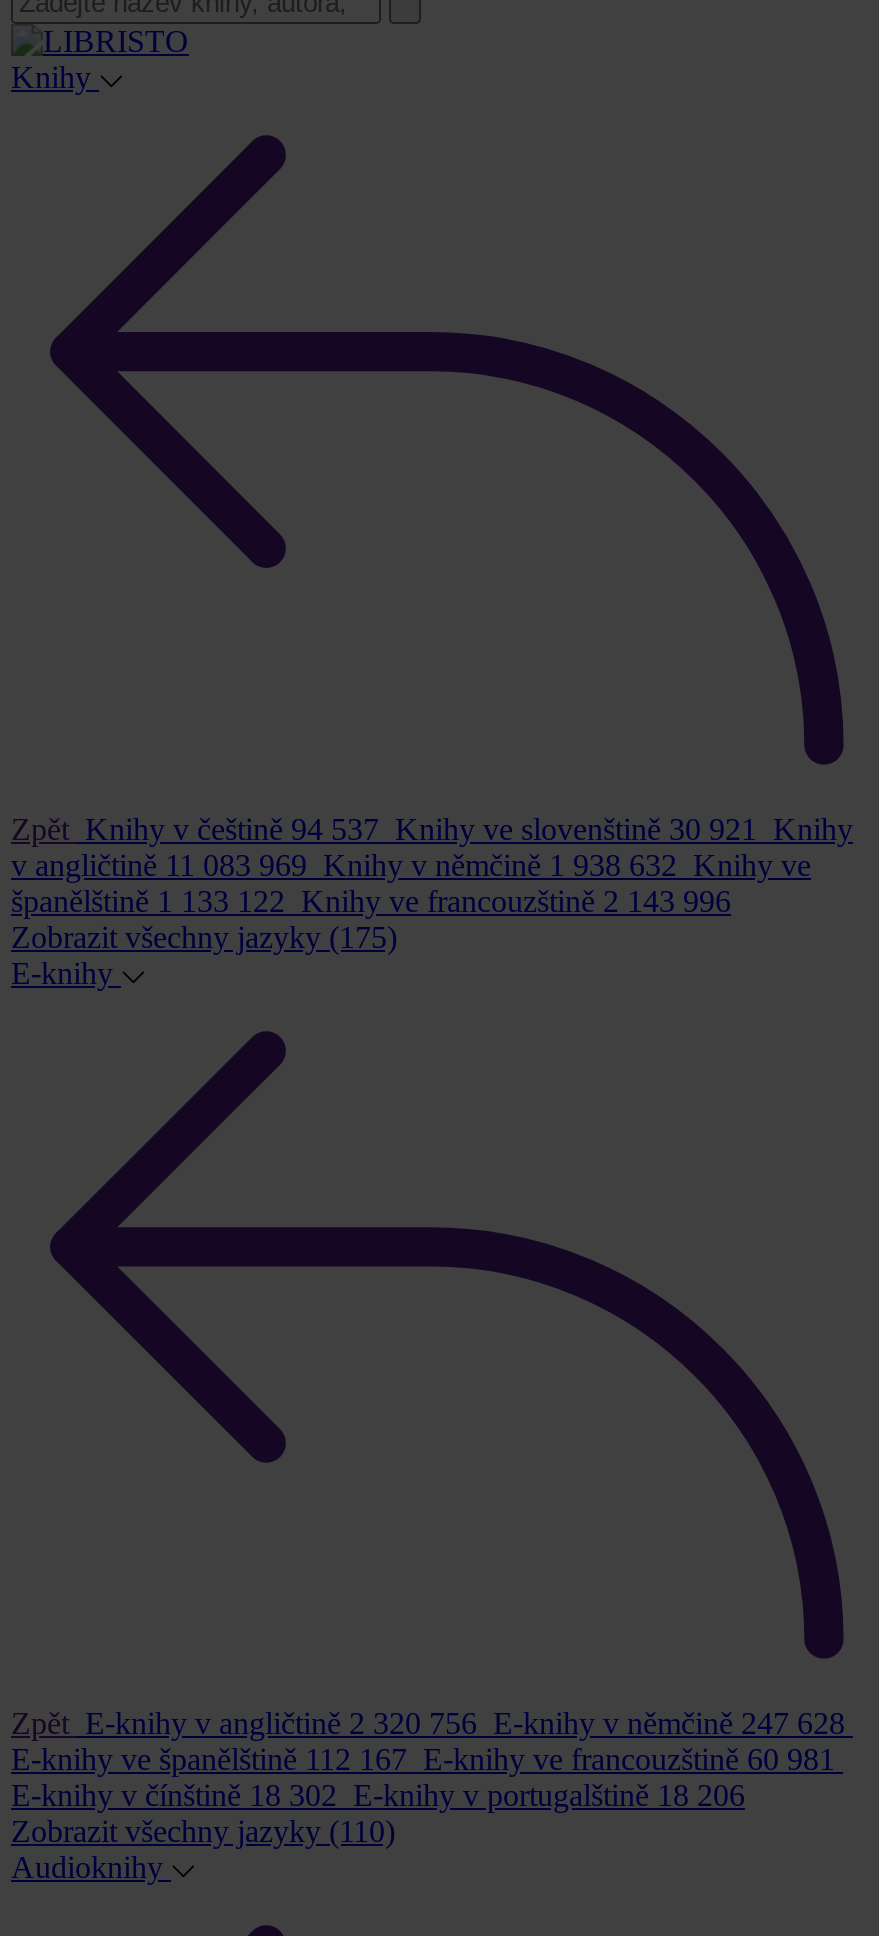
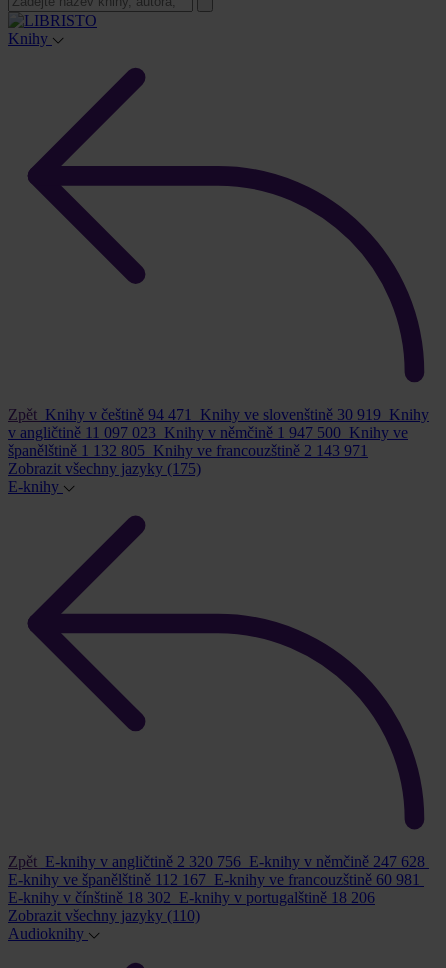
[11,812,853,846] Zpět Knihy v češtině 94 537 Knihy ve slovenštině 30 921 Knihy -> [8,406,429,423] Zpět Knihy v češtině 94 471 Knihy ve slovenštině 30 919 Knihy
[11,848,811,882] v angličtině 11 083 969 Knihy v němčině 1 938 632 Knihy ve -> [8,424,408,441] v angličtině 11 097 023 Knihy v němčině 1 947 500 Knihy ve
[11,884,731,918] španělštině 1 133 122 Knihy ve francouzštině 2 143 996 -> [8,442,368,459] španělštině 1 132 805 Knihy ve francouzštině 2 143 971

